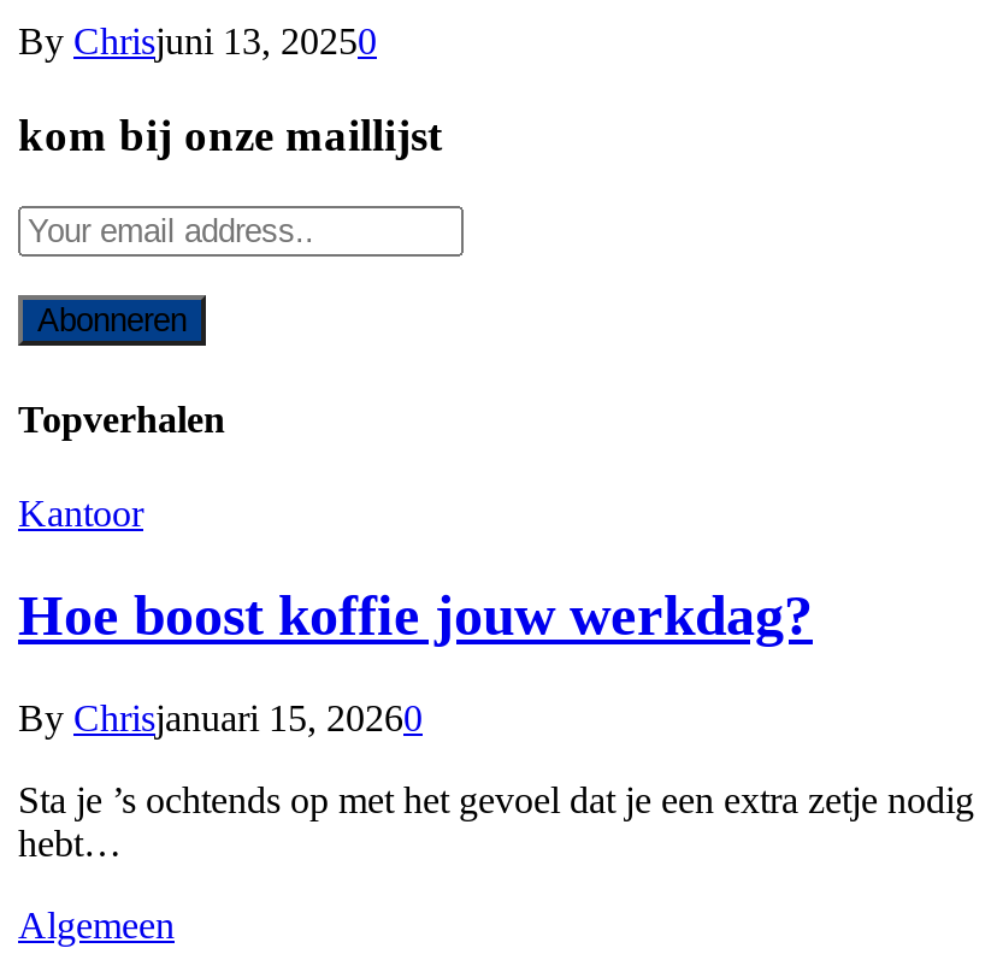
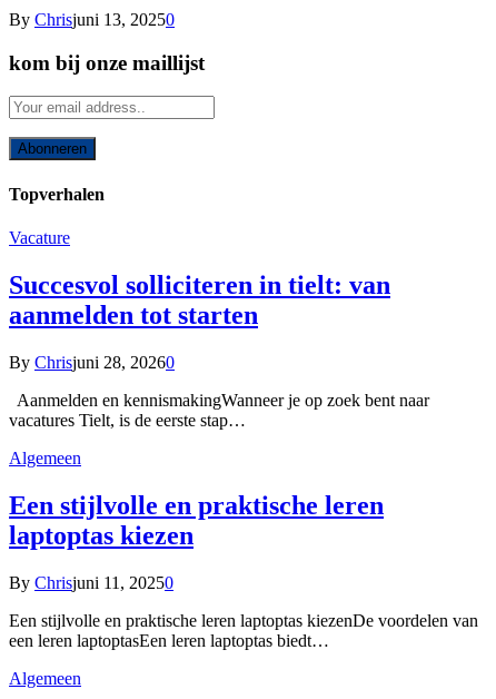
[18,493,974,863] Kantoor | Hoe boost koffie jouw werkdag? | By Chrisjanuari 15, 20260 | Sta je ’s ochtends op met het gevoel dat je een extra zetje nodig | hebt… -> [9,228,478,650] Vacature | Succesvol solliciteren in tielt: van | aanmelden tot starten | By Chrisjuni 28, 20260 | Aanmelden en kennismakingWanneer je op zoek bent naar | vacatures Tielt, is de eerste stap… | Algemeen | Een stijlvolle en praktische leren | laptoptas kiezen | By Chrisjuni 11, 20250 | Een stijlvolle en praktische leren laptoptas kiezenDe voordelen van | een leren laptoptasEen leren laptoptas biedt…

